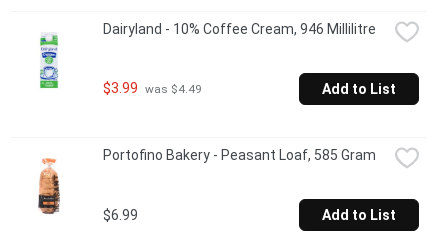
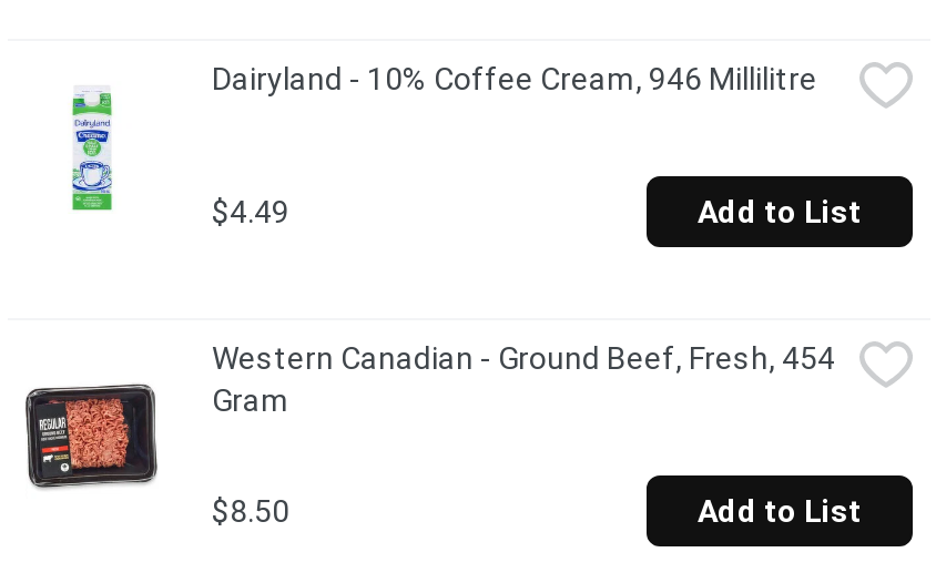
[103,80,202,96] $3.99 was $4.49 -> [212,193,289,229] $4.49
[19,147,376,214] [image] | Portofino Bakery - Peasant Loaf, 585 Gram -> [23,341,835,491] [image] | Western Canadian - Ground Beef, Fresh, 454 | Gram
[103,207,138,223] $6.99 -> [212,493,289,528] $8.50

